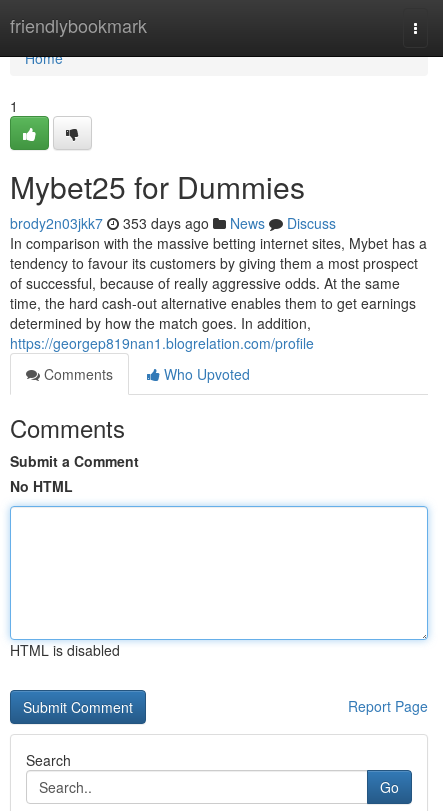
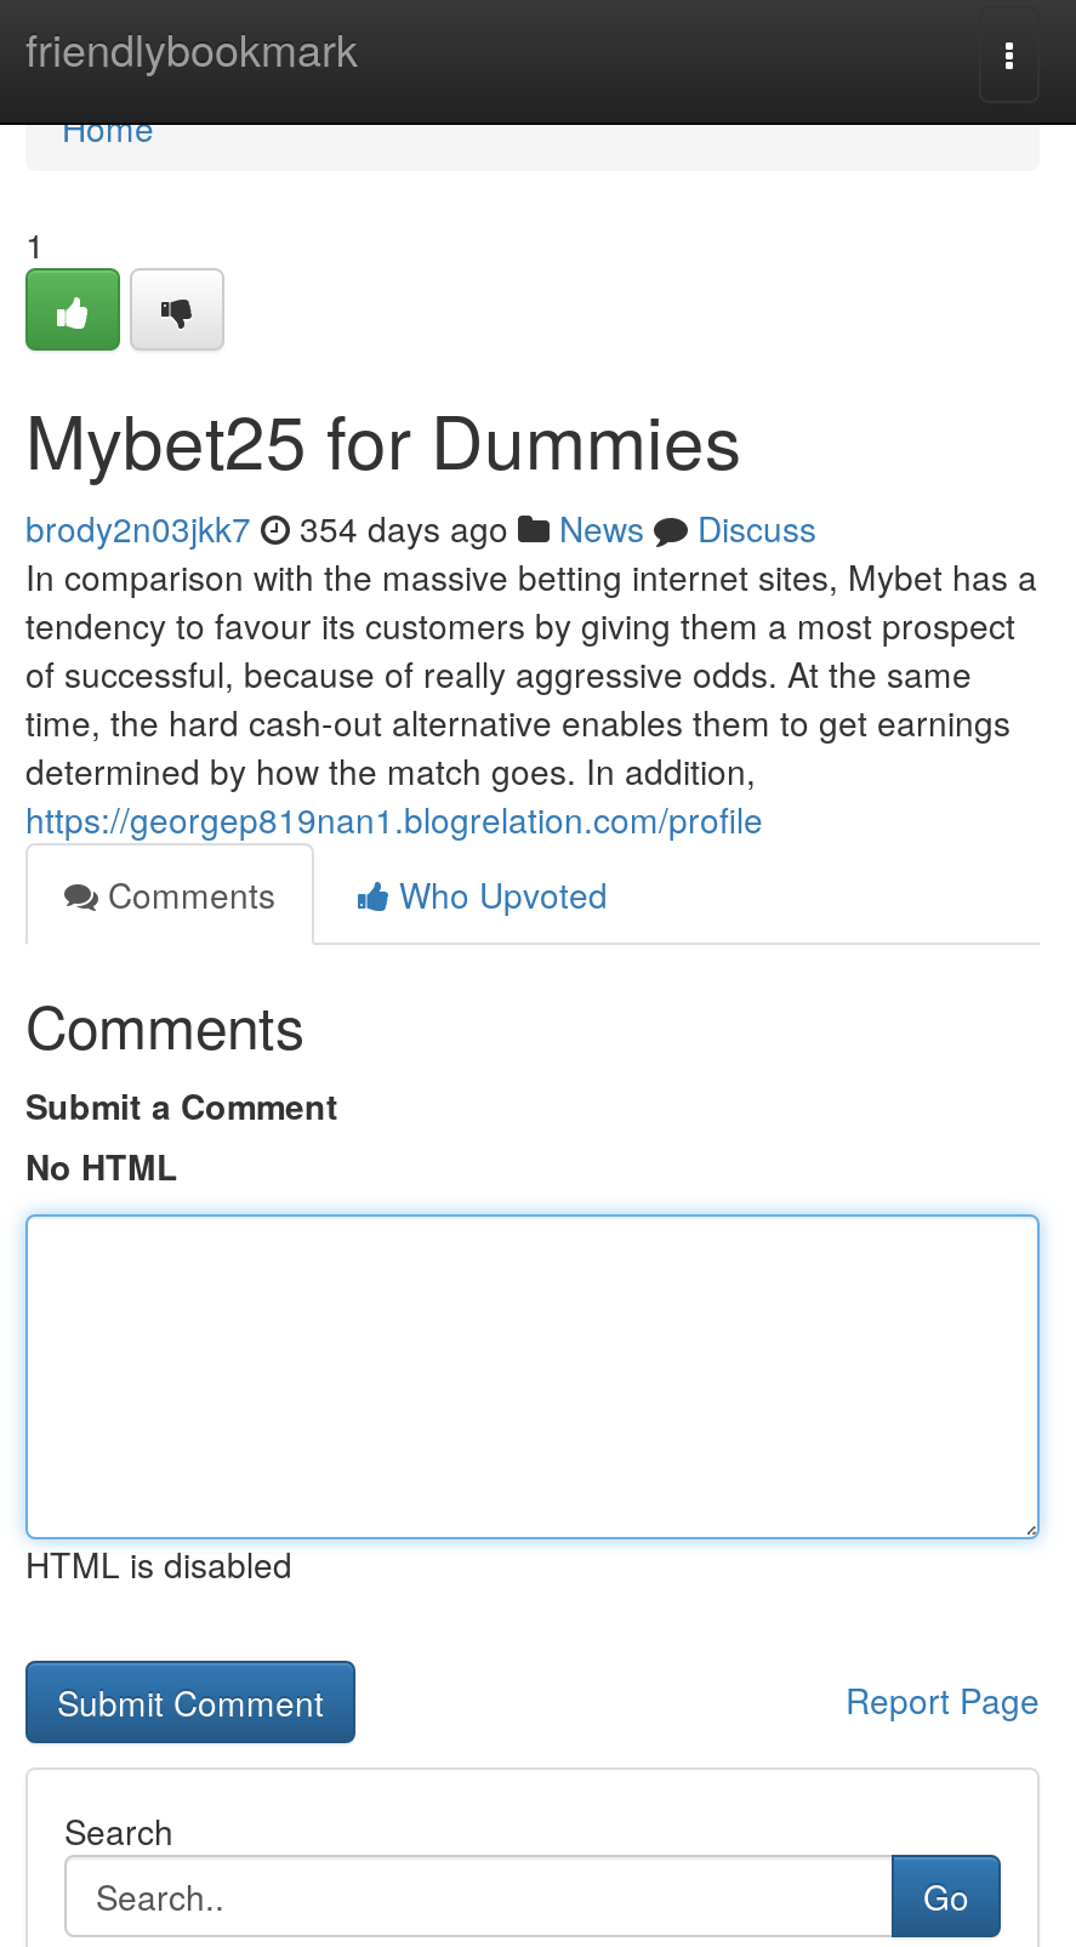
[10,213,336,233] brody2n03jkk7 353 days ago News Discuss -> [25,503,816,552] brody2n03jkk7 354 days ago News Discuss

